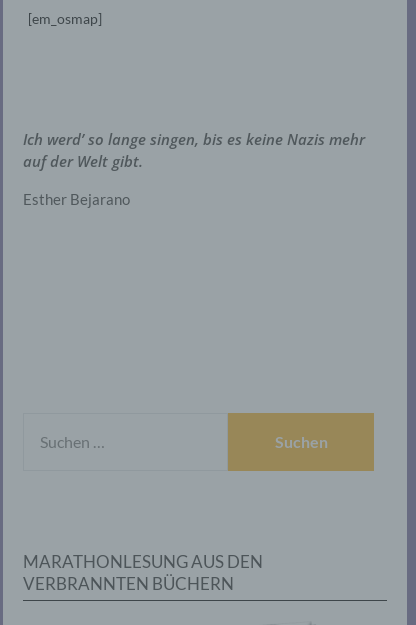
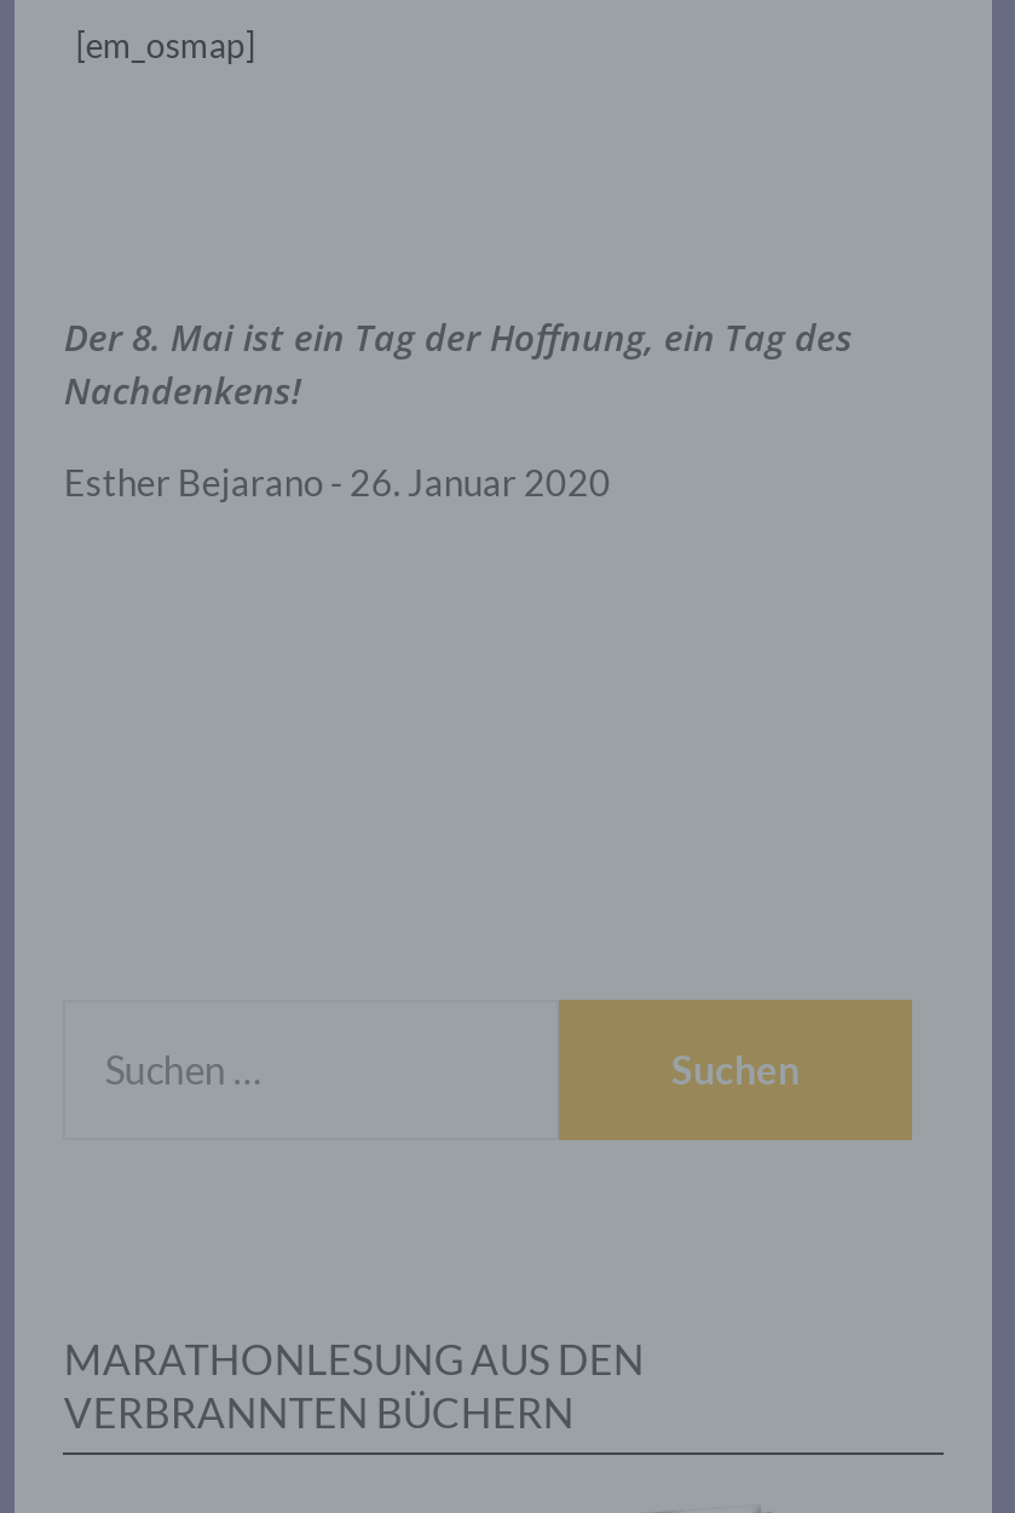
[23,129,365,171] Ich werd’ so lange singen, bis es keine Nazis mehr | auf der Welt gibt. -> [64,312,853,413] Der 8. Mai ist ein Tag der Hoffnung, ein Tag des | Nachdenkens!
[23,190,130,208] Esther Bejarano -> [64,459,611,503] Esther Bejarano - 26. Januar 2020

